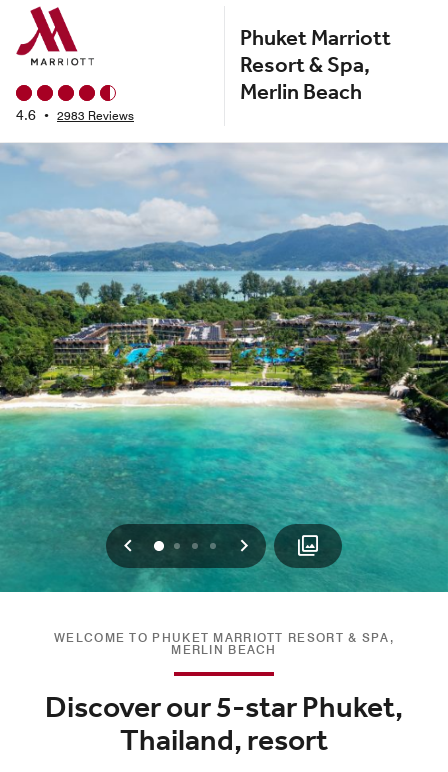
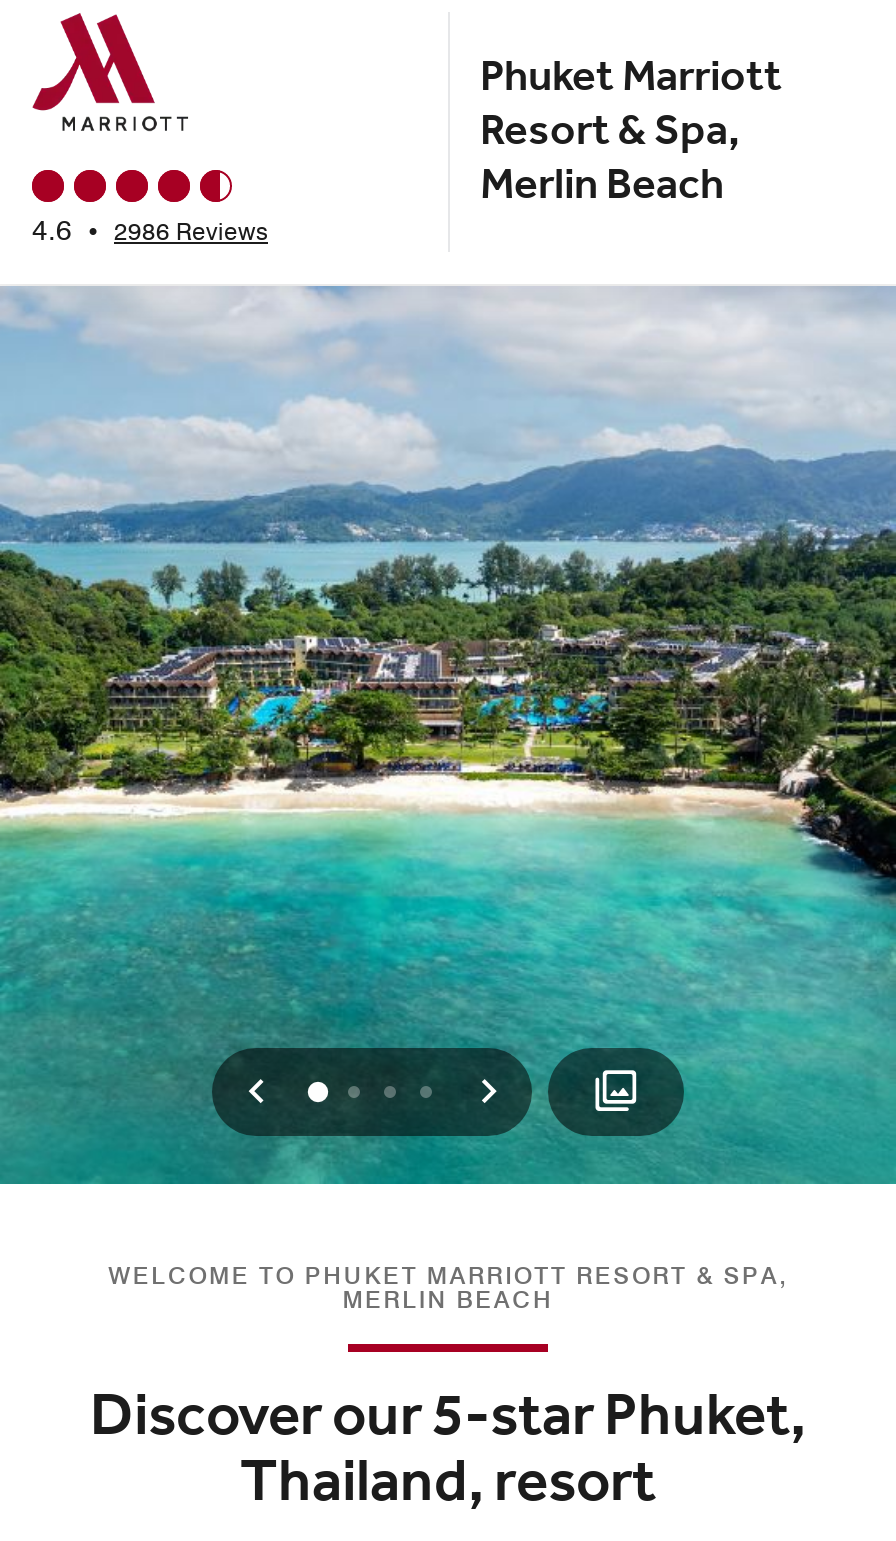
[16,107,134,123] 4.6 • 2983 Reviews -> [32,214,268,246] 4.6 • 2986 Reviews

